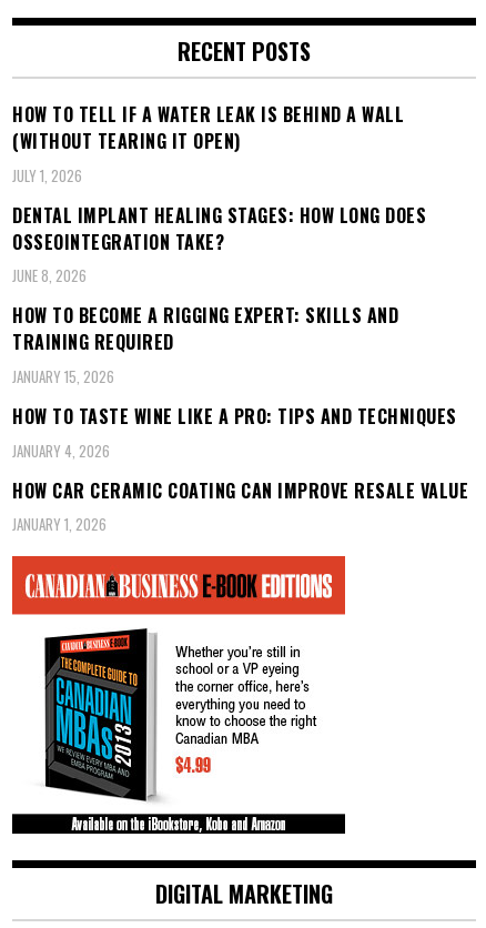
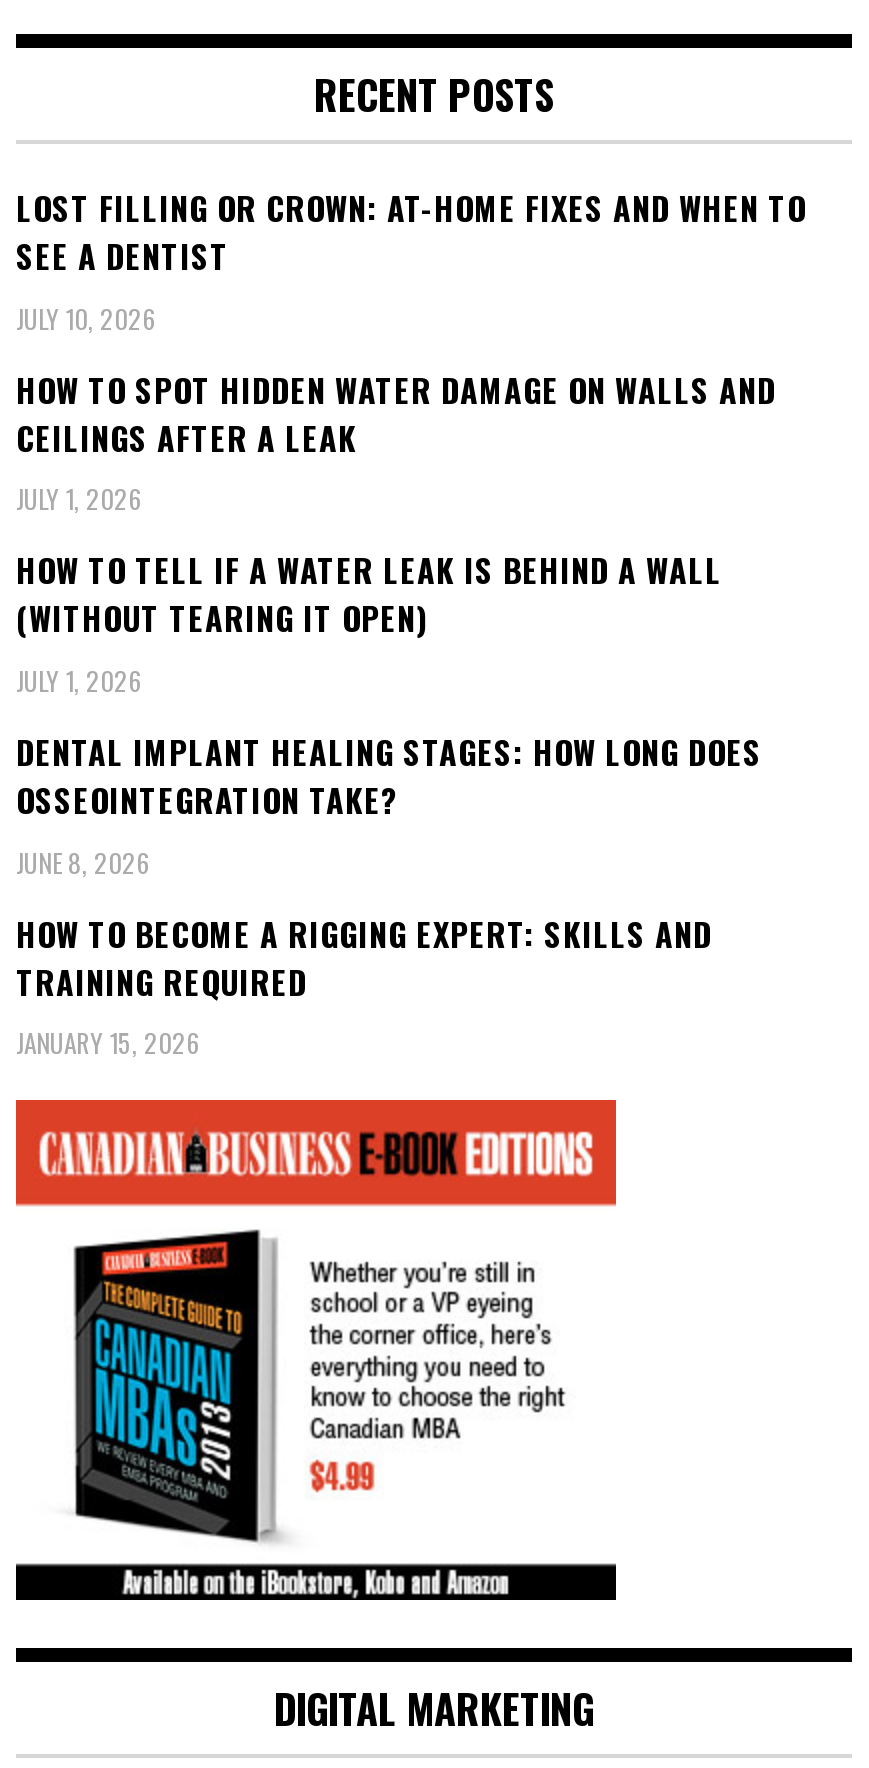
none -> [16,185,806,519] LOST FILLING OR CROWN: AT-HOME FIXES AND WHEN TO | SEE A DENTIST | JULY 10, 2026 | HOW TO SPOT HIDDEN WATER DAMAGE ON WALLS AND | CEILINGS AFTER A LEAK | JULY 1, 2026
moved [12,101,426,388] -> [16,547,762,1063]: HOW TO TELL IF A WATER LEAK IS BEHIND A WALL | (WITHOUT TEARING IT OPEN) | JULY 1, 2026 | ... | TRAINING REQUIRED | JANUARY 15, 2026
[12,403,468,535] HOW TO TASTE WINE LIKE A PRO: TIPS AND TECHNIQUES | JANUARY 4, 2026 | HOW CAR CERAMIC COATING CAN IMPROVE RESALE VALUE | JANUARY 1, 2026 -> none

